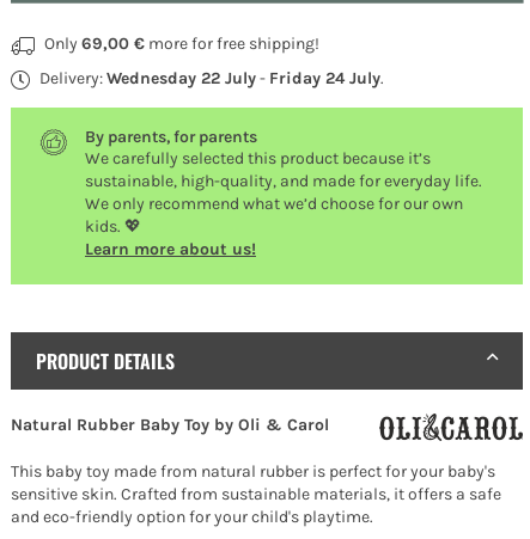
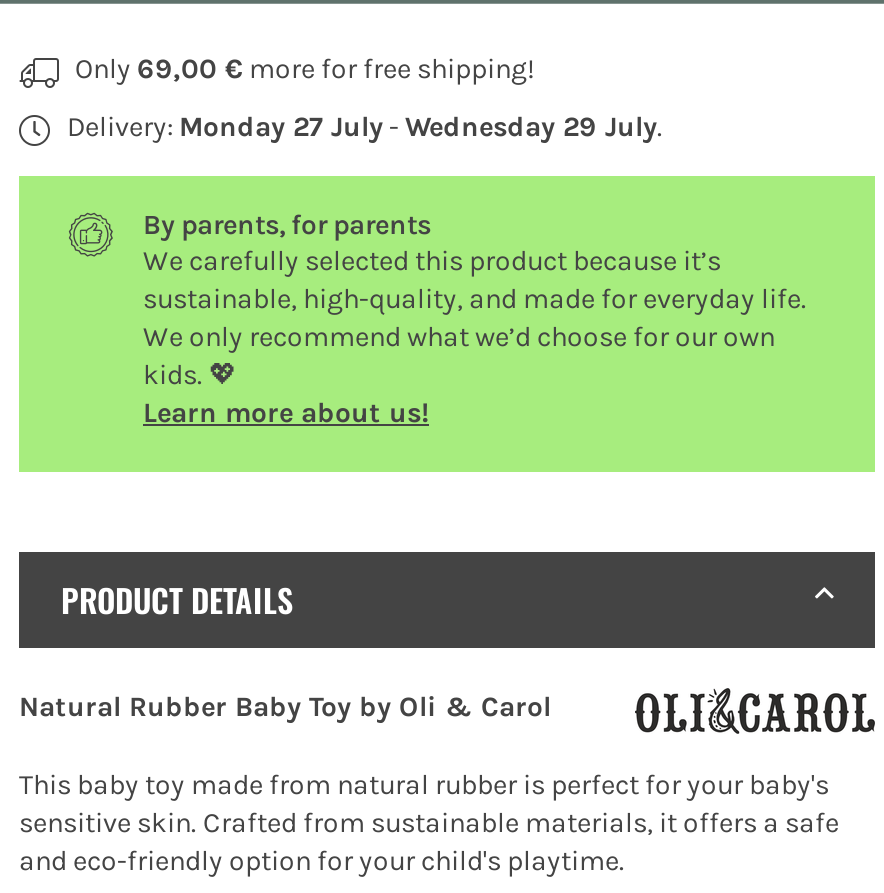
[36,68,384,88] Delivery: Wednesday 22 July - Friday 24 July. -> [61,110,663,144] Delivery: Monday 27 July - Wednesday 29 July.

